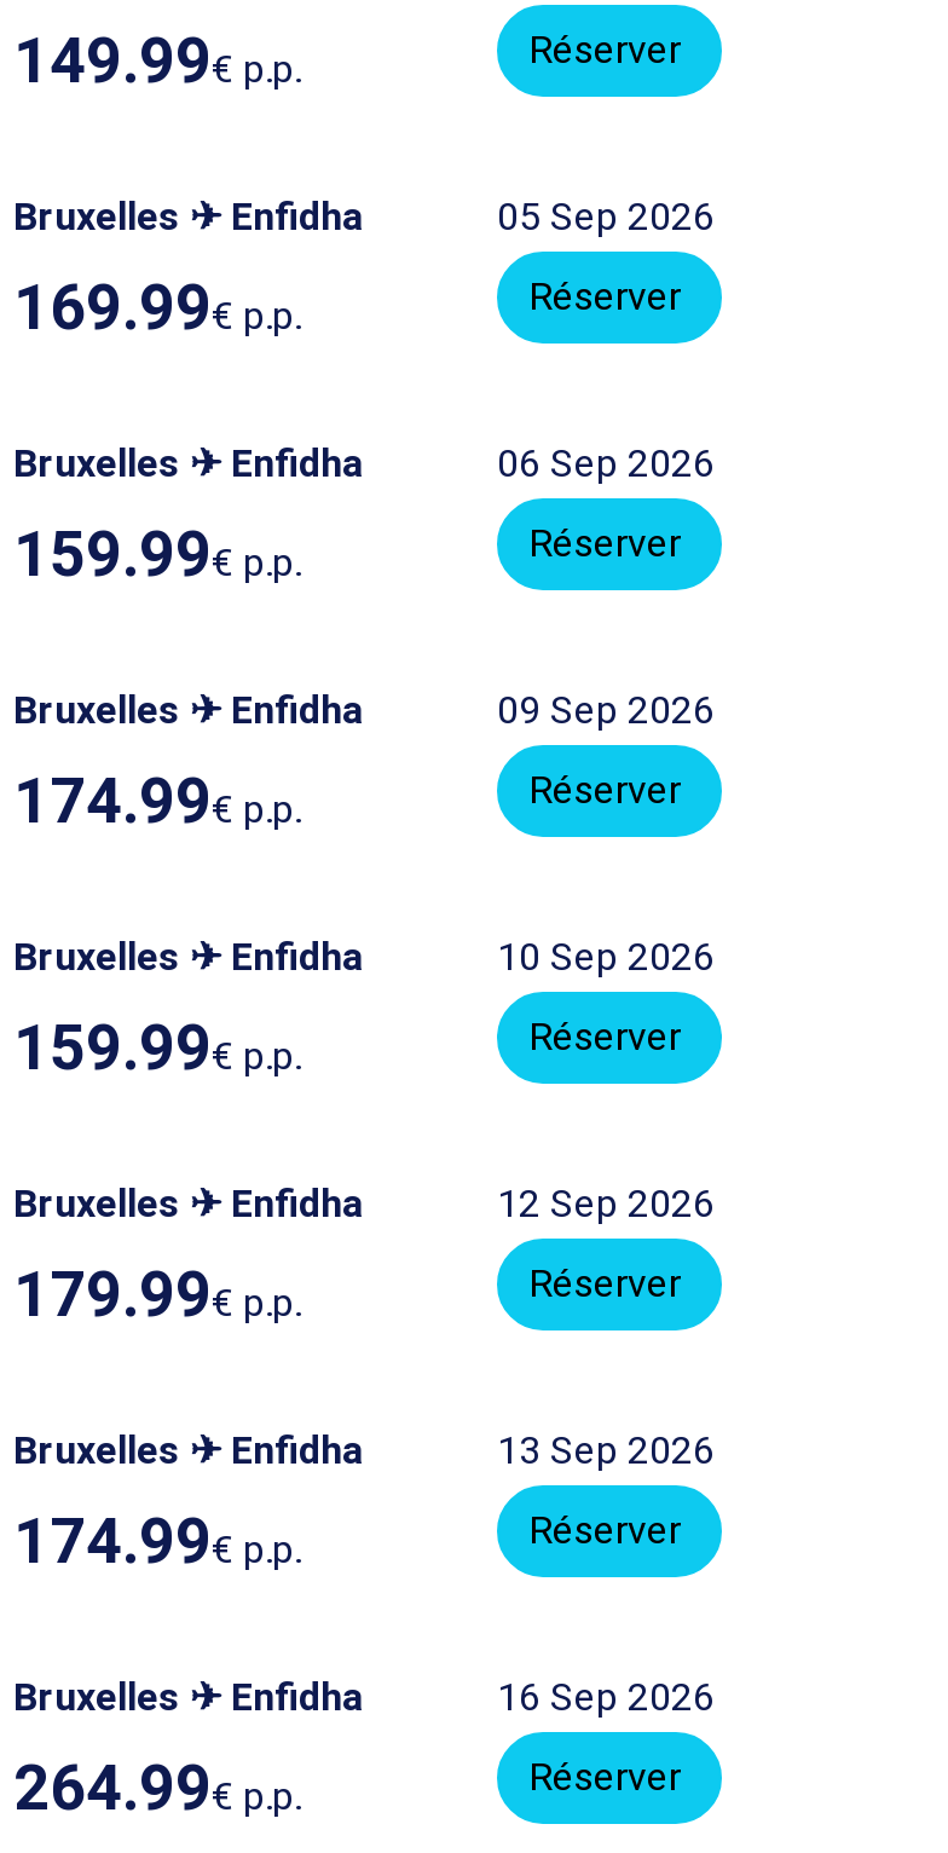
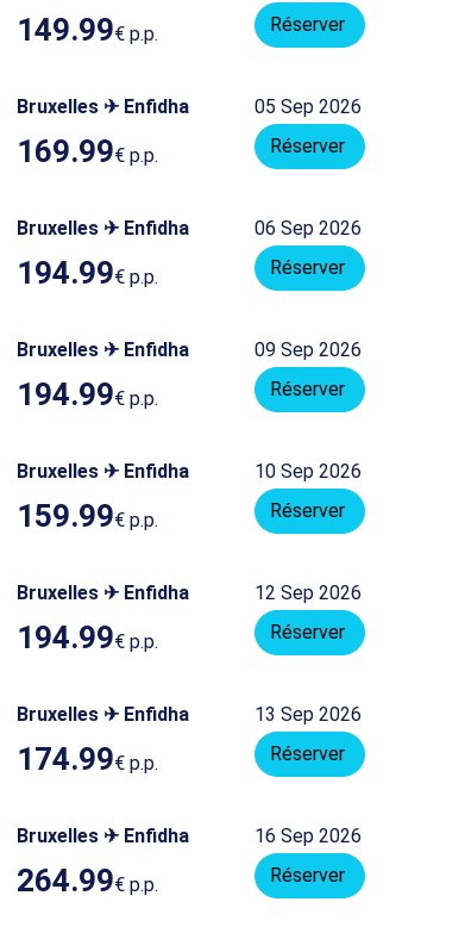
[13,517,301,590] 159.99€p.p. -> [17,255,158,290] 194.99€p.p.
[13,764,301,836] 174.99€p.p. -> [17,376,158,412] 194.99€p.p.
[13,1257,301,1330] 179.99€p.p. -> [17,619,158,655] 194.99€p.p.

